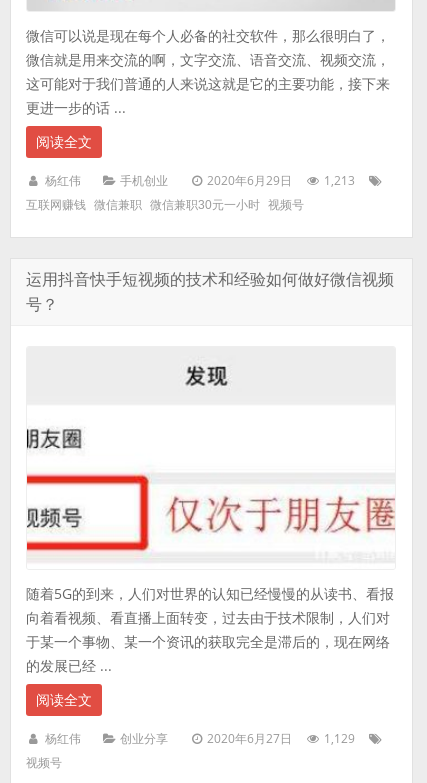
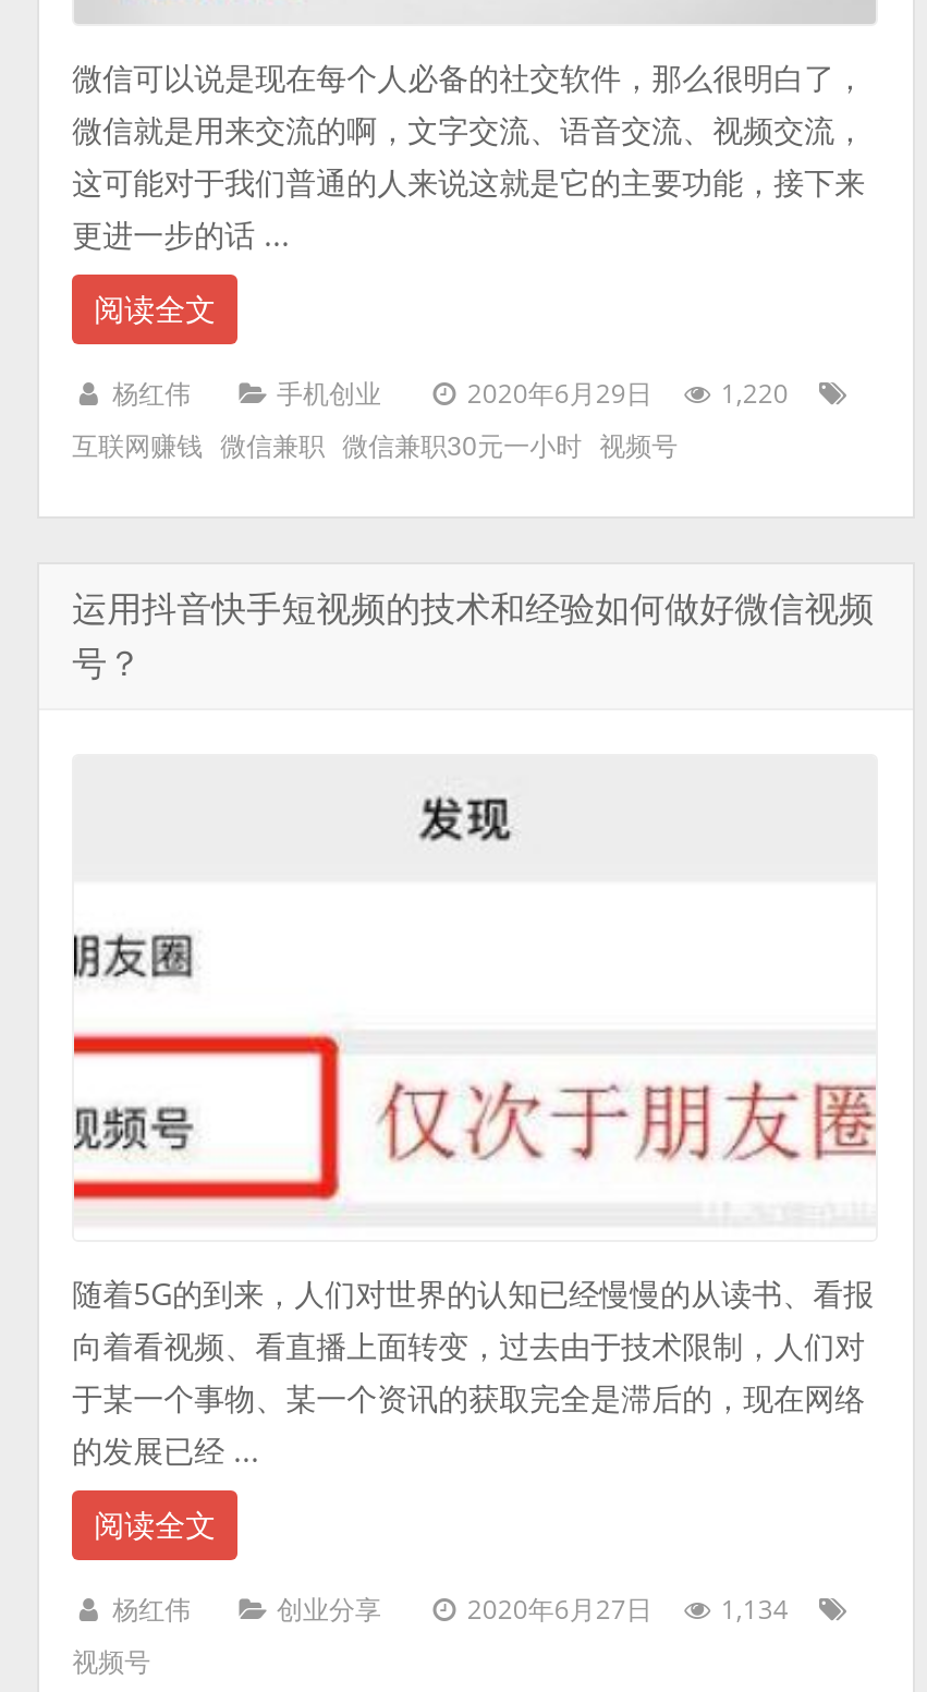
[207,172,358,189] 2020年6月29日 1,213 -> [467,374,795,411] 2020年6月29日 1,220
[207,730,358,747] 2020年6月27日 1,129 -> [467,1592,795,1629] 2020年6月27日 1,134

